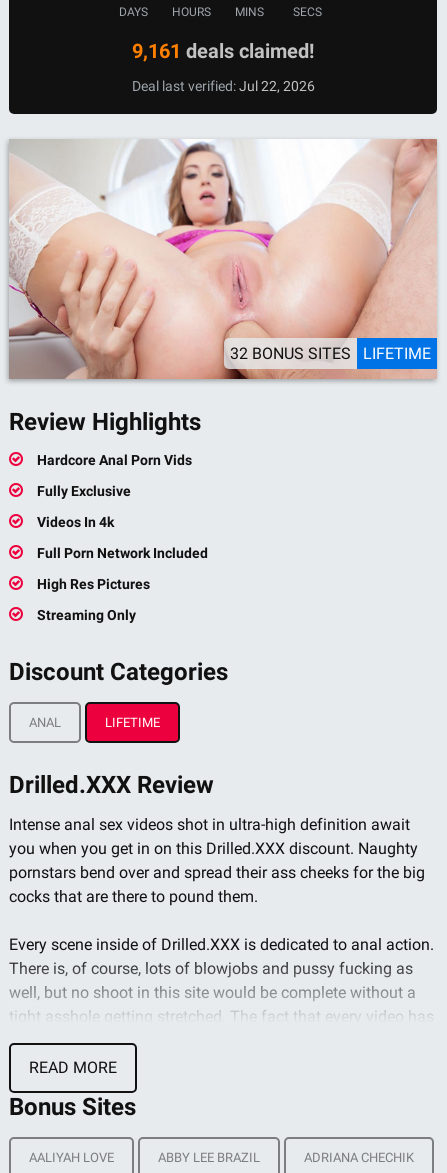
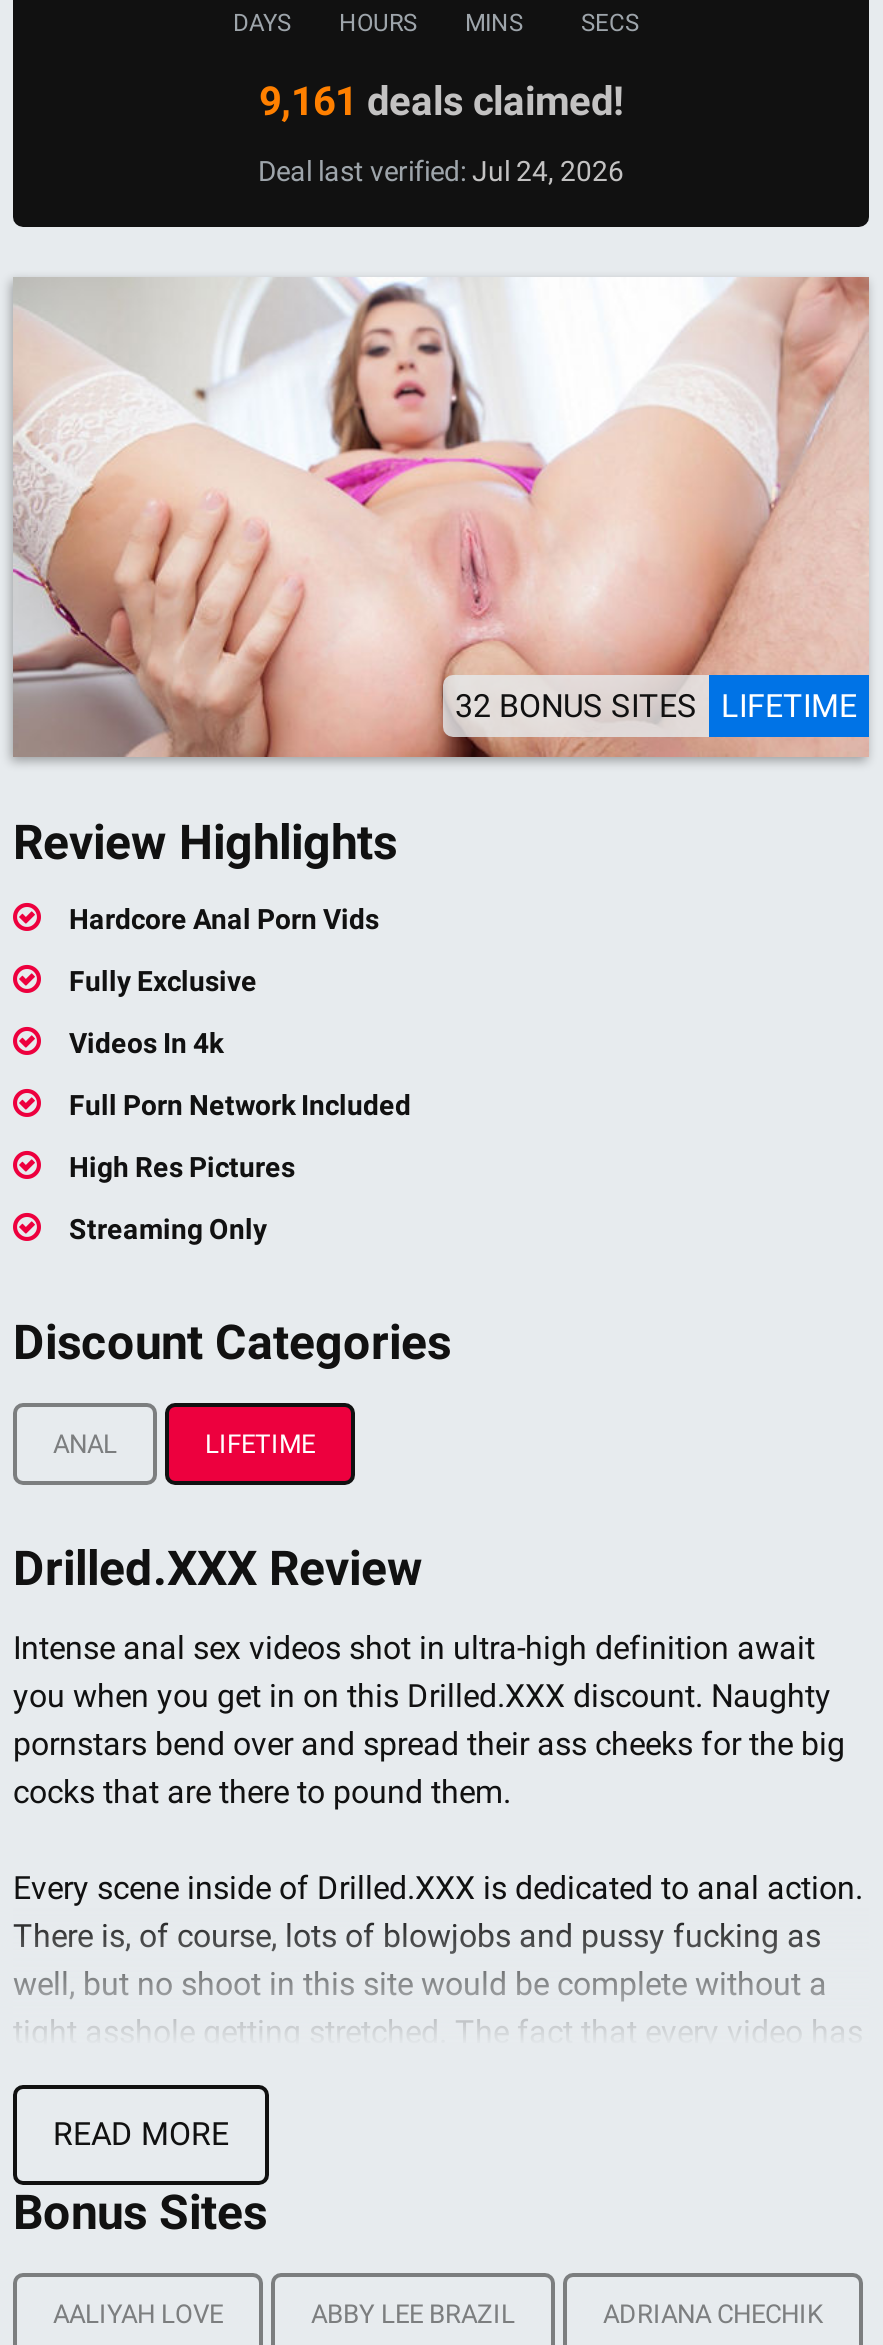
[131,78,314,94] Deal last verified: Jul 22, 2026 -> [258,155,624,187] Deal last verified: Jul 24, 2026

